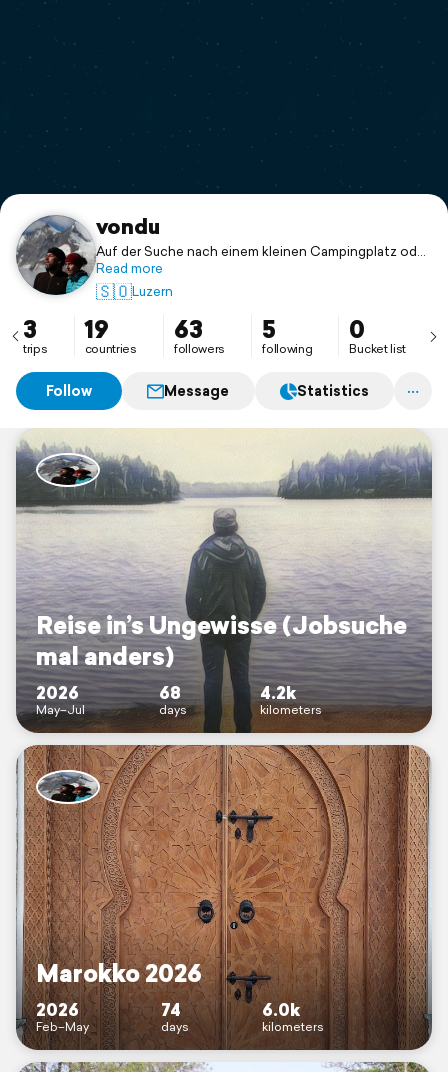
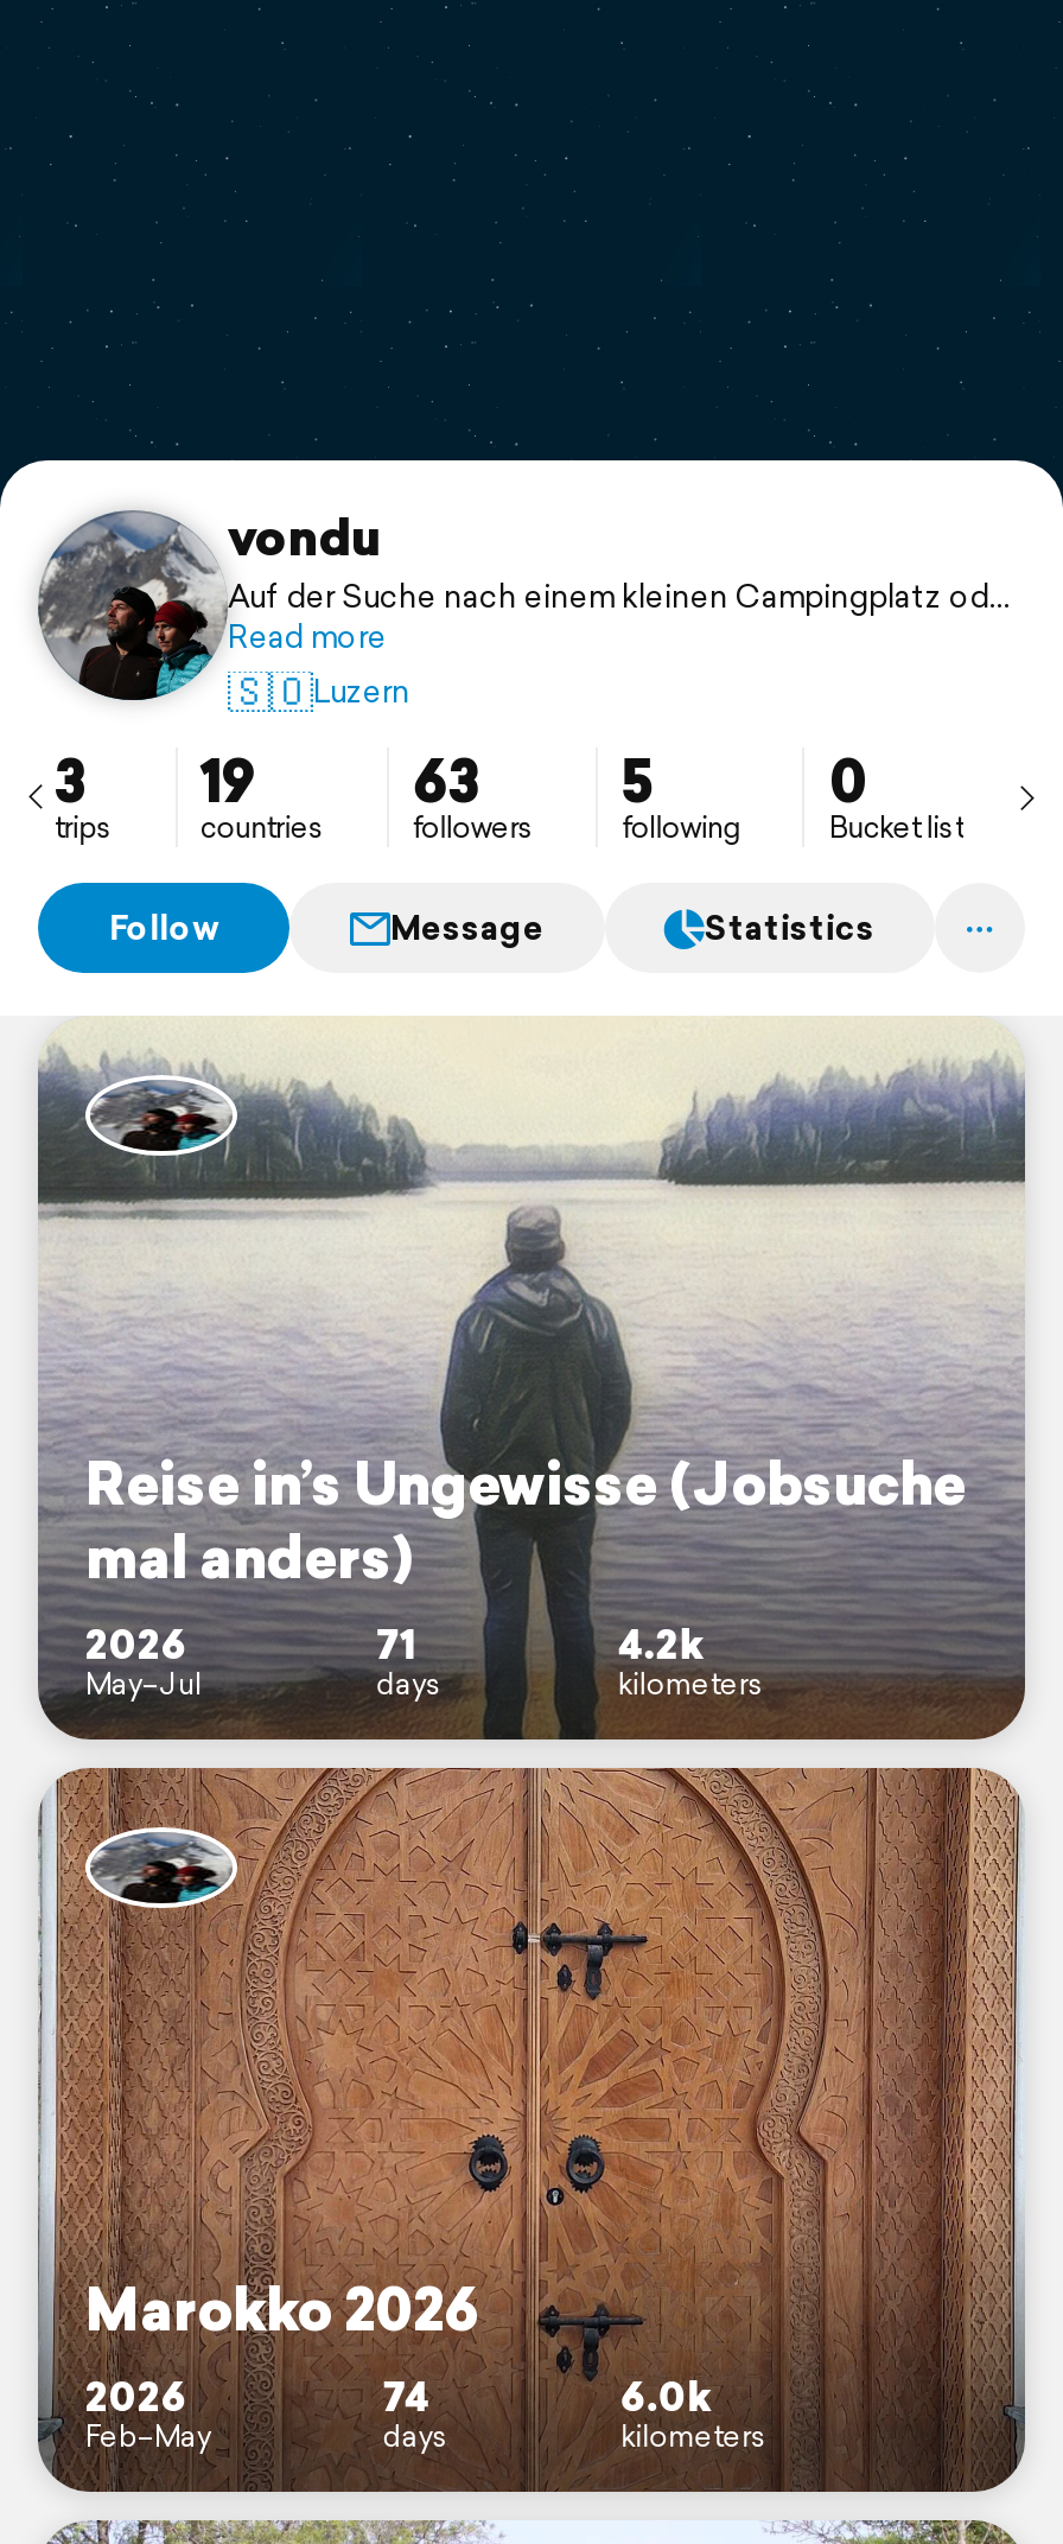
[159,680,181,705] 68 -> [377,1614,415,1673] 71

